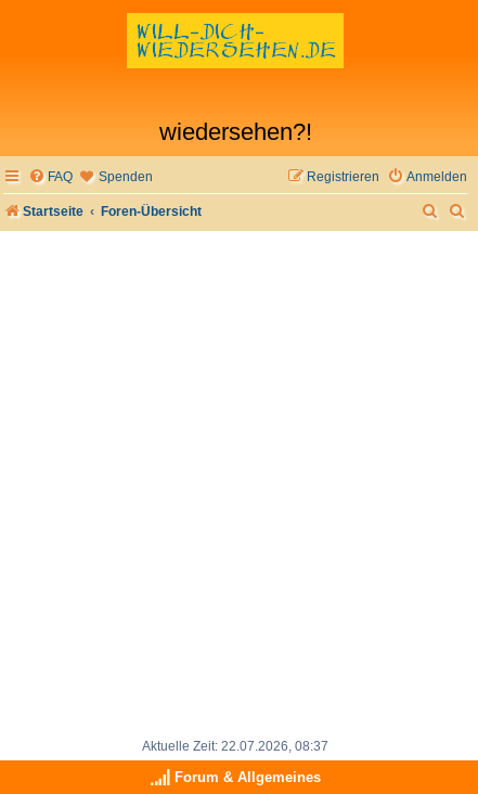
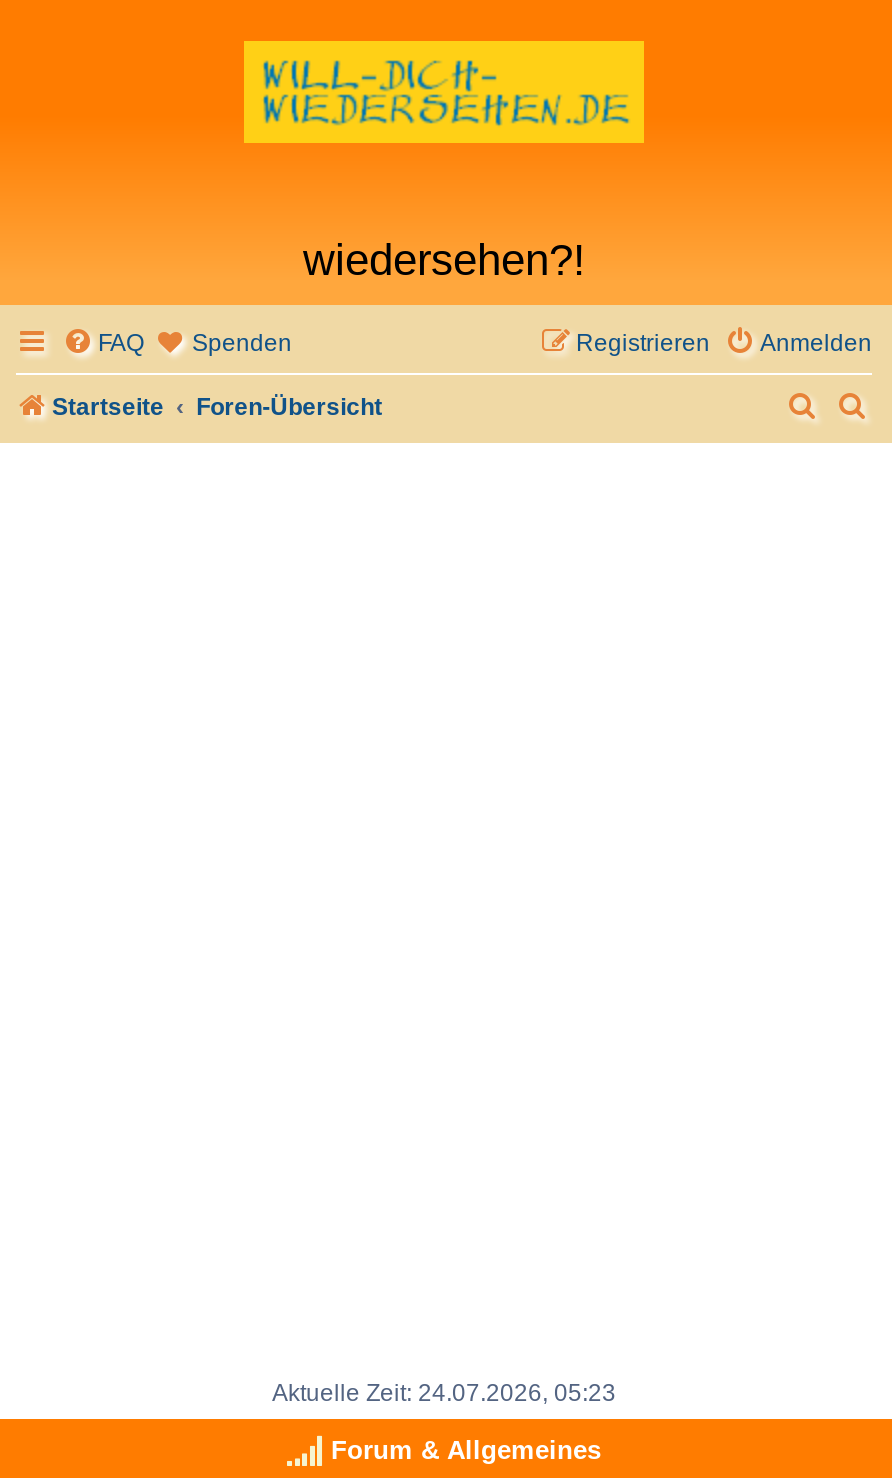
[142,739,328,754] Aktuelle Zeit: 22.07.2026, 08:37 -> [272,1379,616,1407] Aktuelle Zeit: 24.07.2026, 05:23

